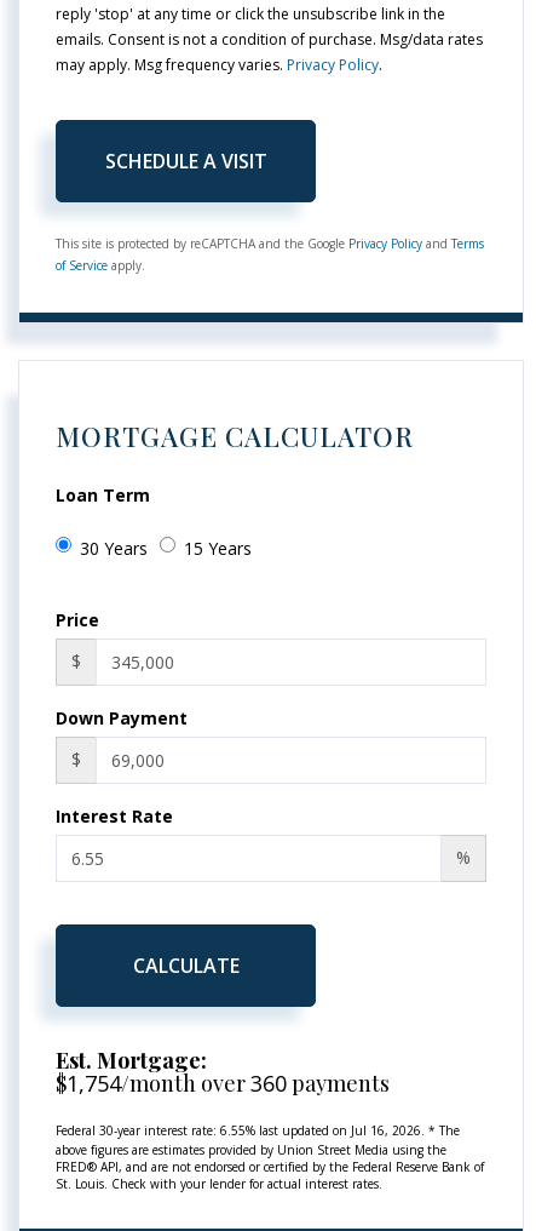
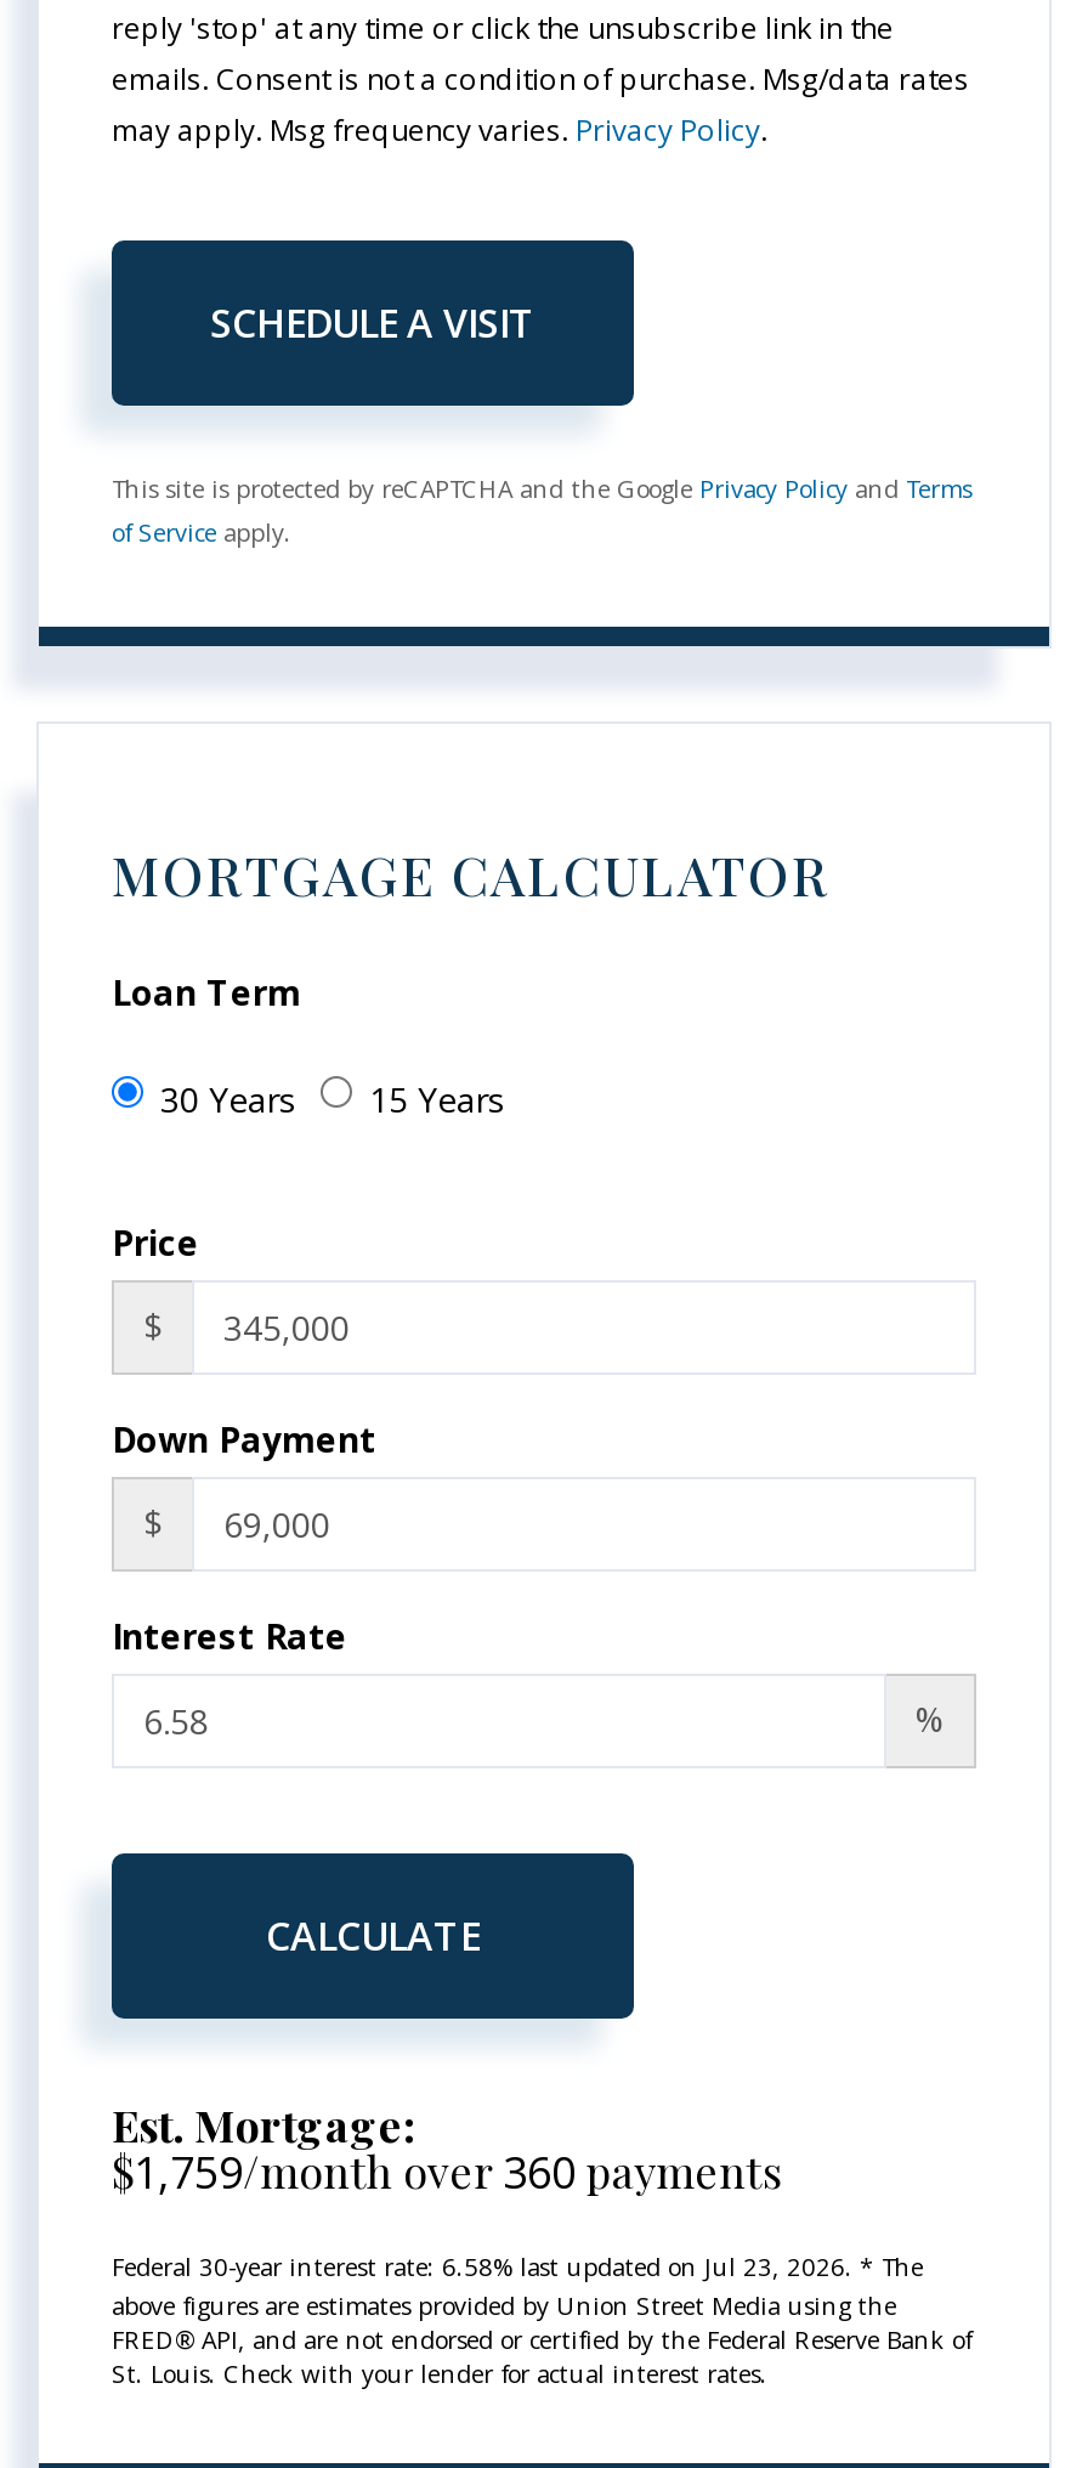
[56,1069,390,1098] $1,754/month over 360 payments -> [112,2143,782,2202] $1,759/month over 360 payments
[56,1122,460,1139] Federal 30-year interest rate: 6.55% last updated on Jul 16, 2026. * The -> [112,2250,923,2284] Federal 30-year interest rate: 6.58% last updated on Jul 23, 2026. * The

